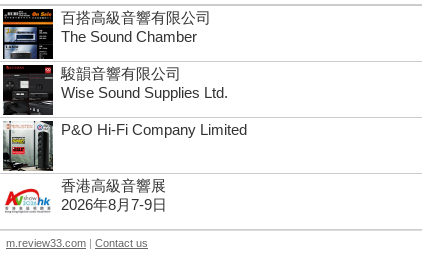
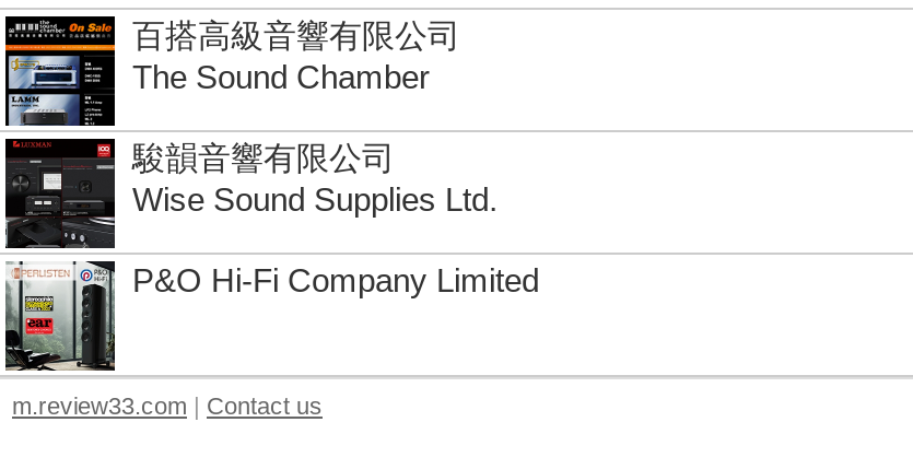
[4,177,167,213] [image] | 香港高級音響展 | 2026年8月7-9日 -> none

